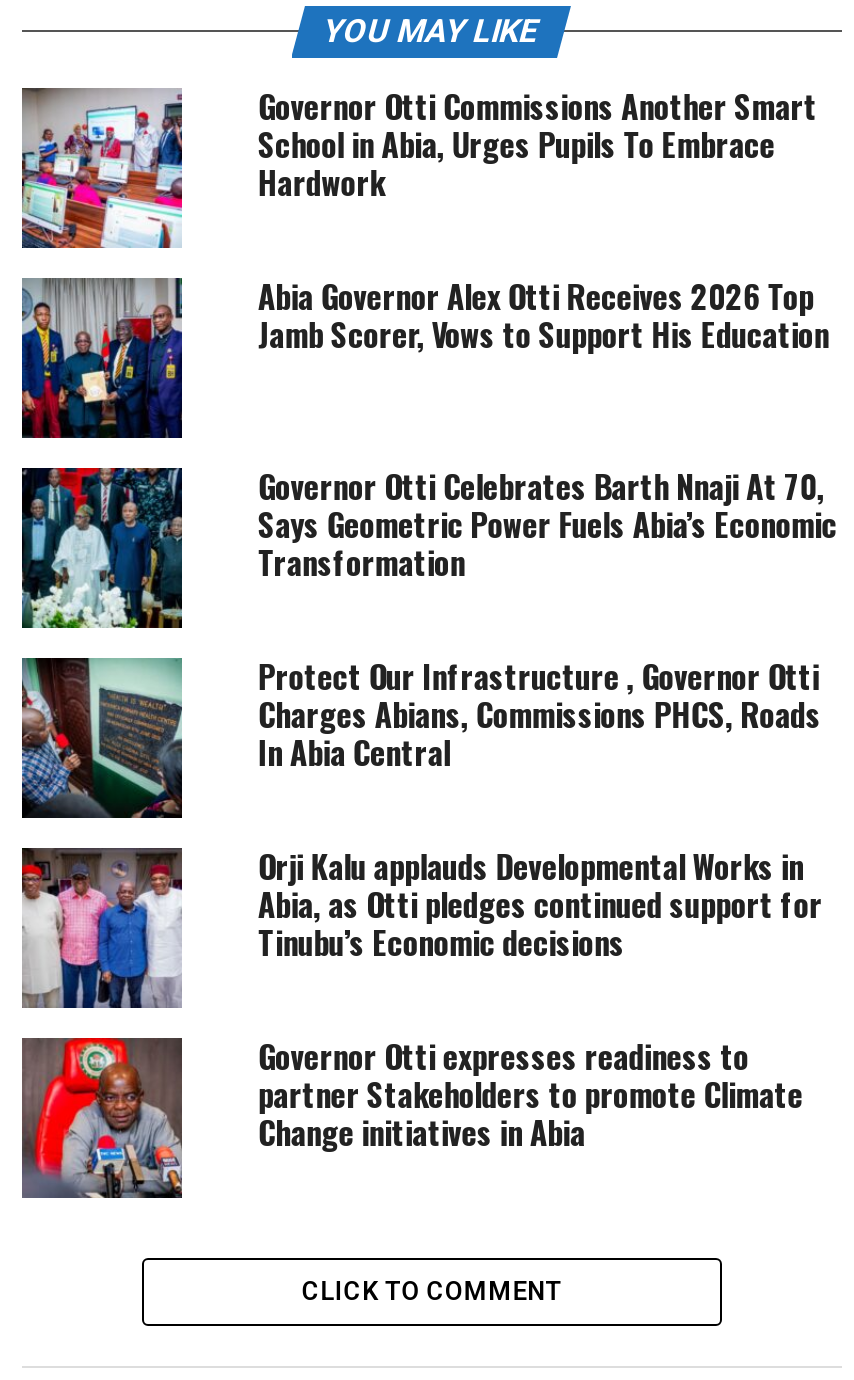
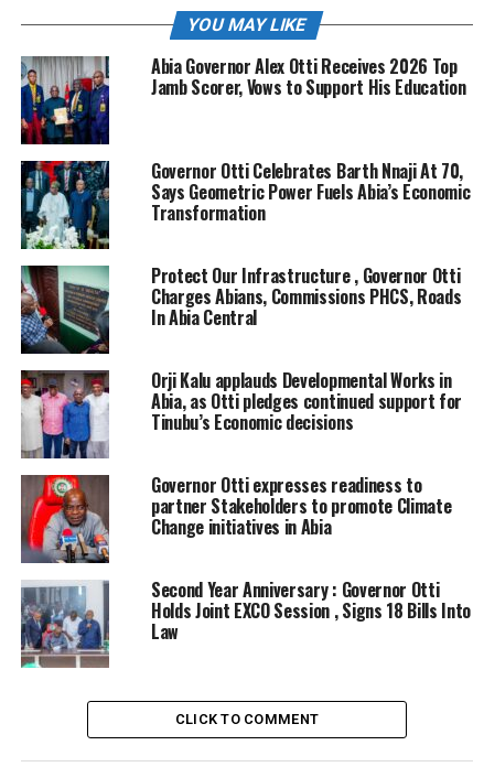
[20,83,817,250] [image] | Governor Otti Commissions Another Smart | School in Abia, Urges Pupils To Embrace | Hardwork -> none
moved [18,273,837,1157] -> [19,52,470,539]: [image] | Abia Governor Alex Otti Receives 2026 Top | Jamb Scorer, Vows to Support His Education | ... | partner Stakeholders to promote Climate | Change initiatives in Abia
none -> [21,576,471,669] [image] | Second Year Anniversary : Governor Otti | Holds Joint EXCO Session , Signs 18 Bills Into | Law

